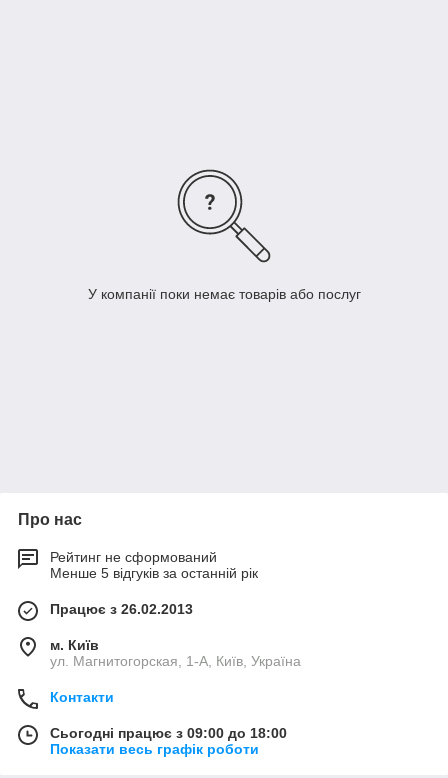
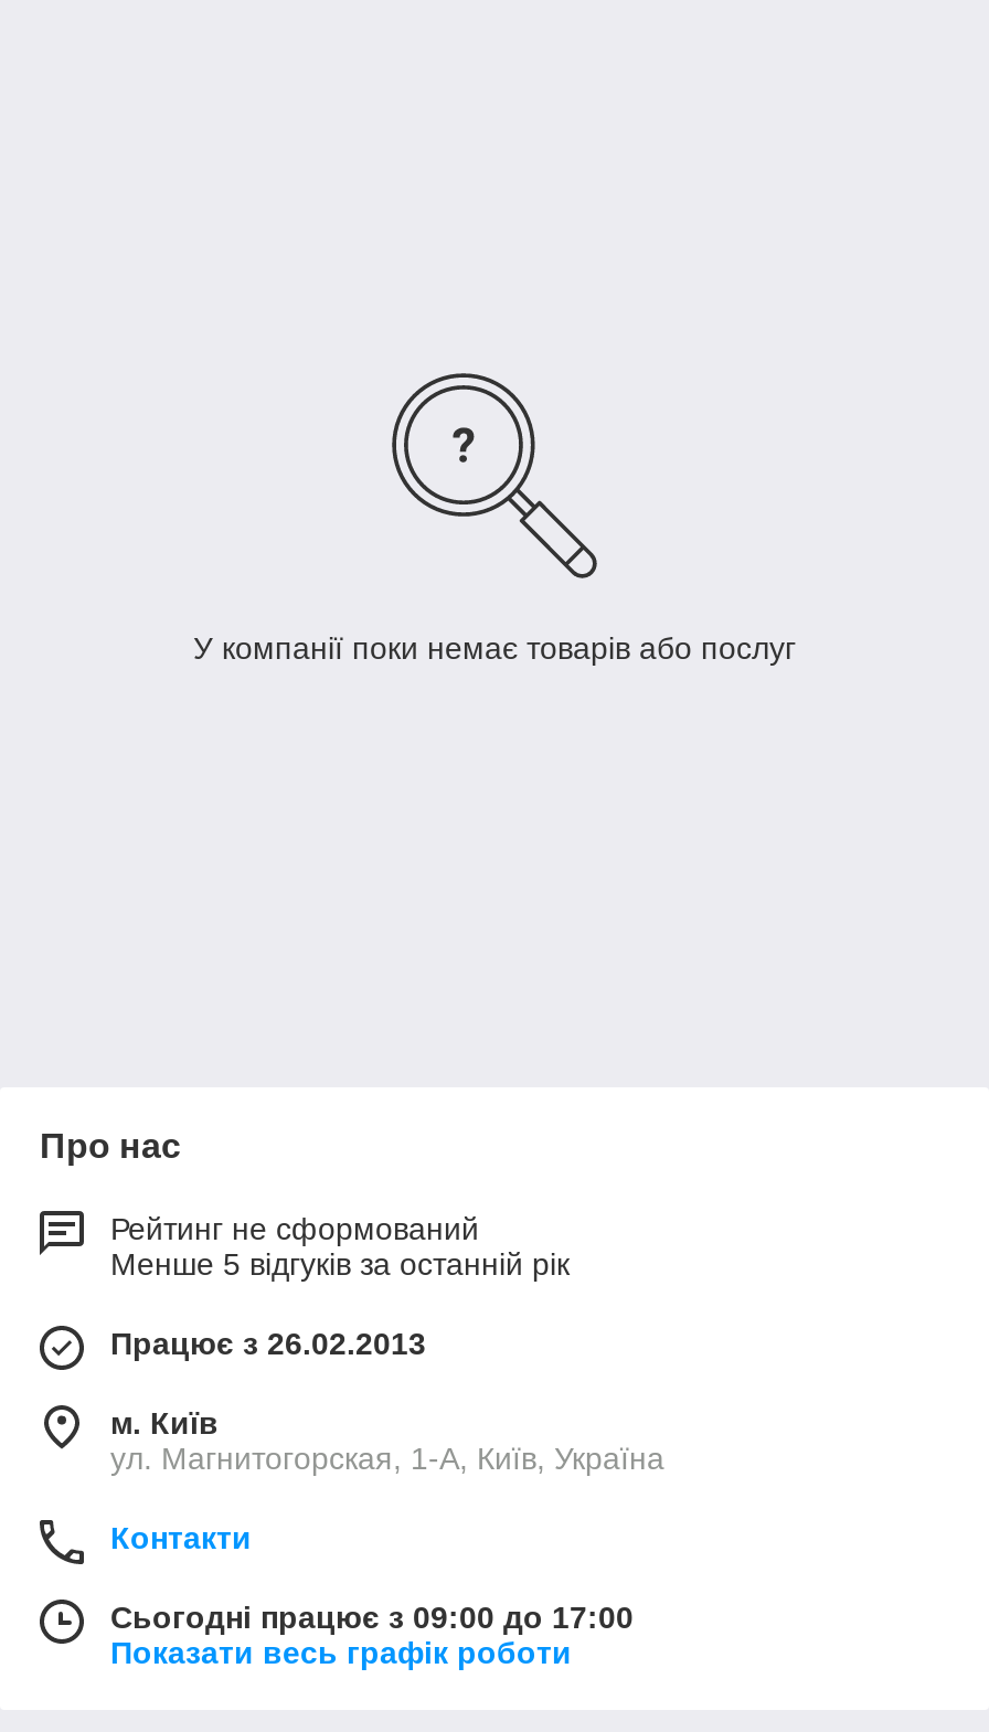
[50,725,287,741] Сьогодні працює з 09:00 до 18:00 -> [110,1601,634,1636] Сьогодні працює з 09:00 до 17:00

